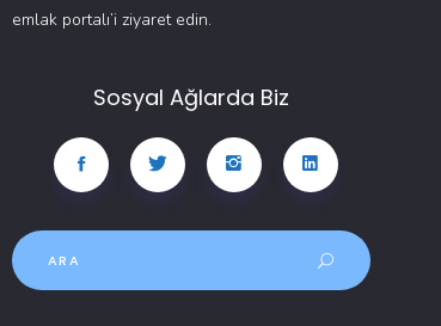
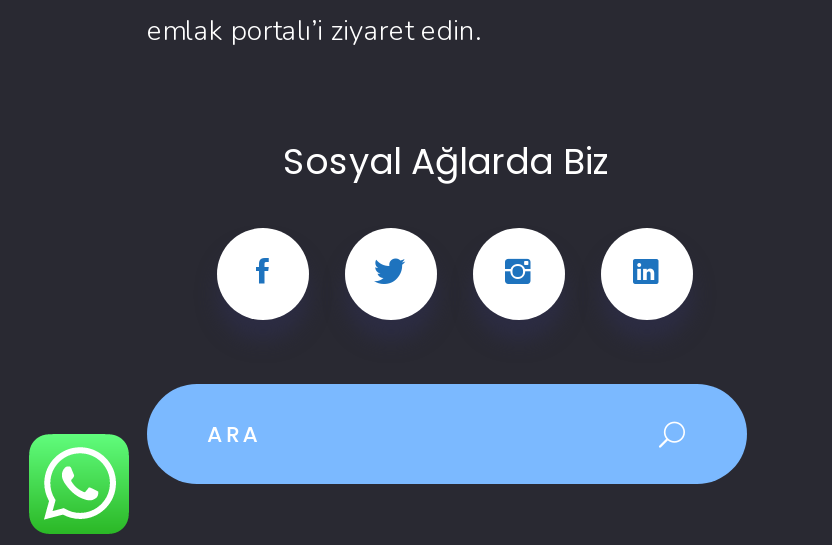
none -> [27,432,131,536] [image]

